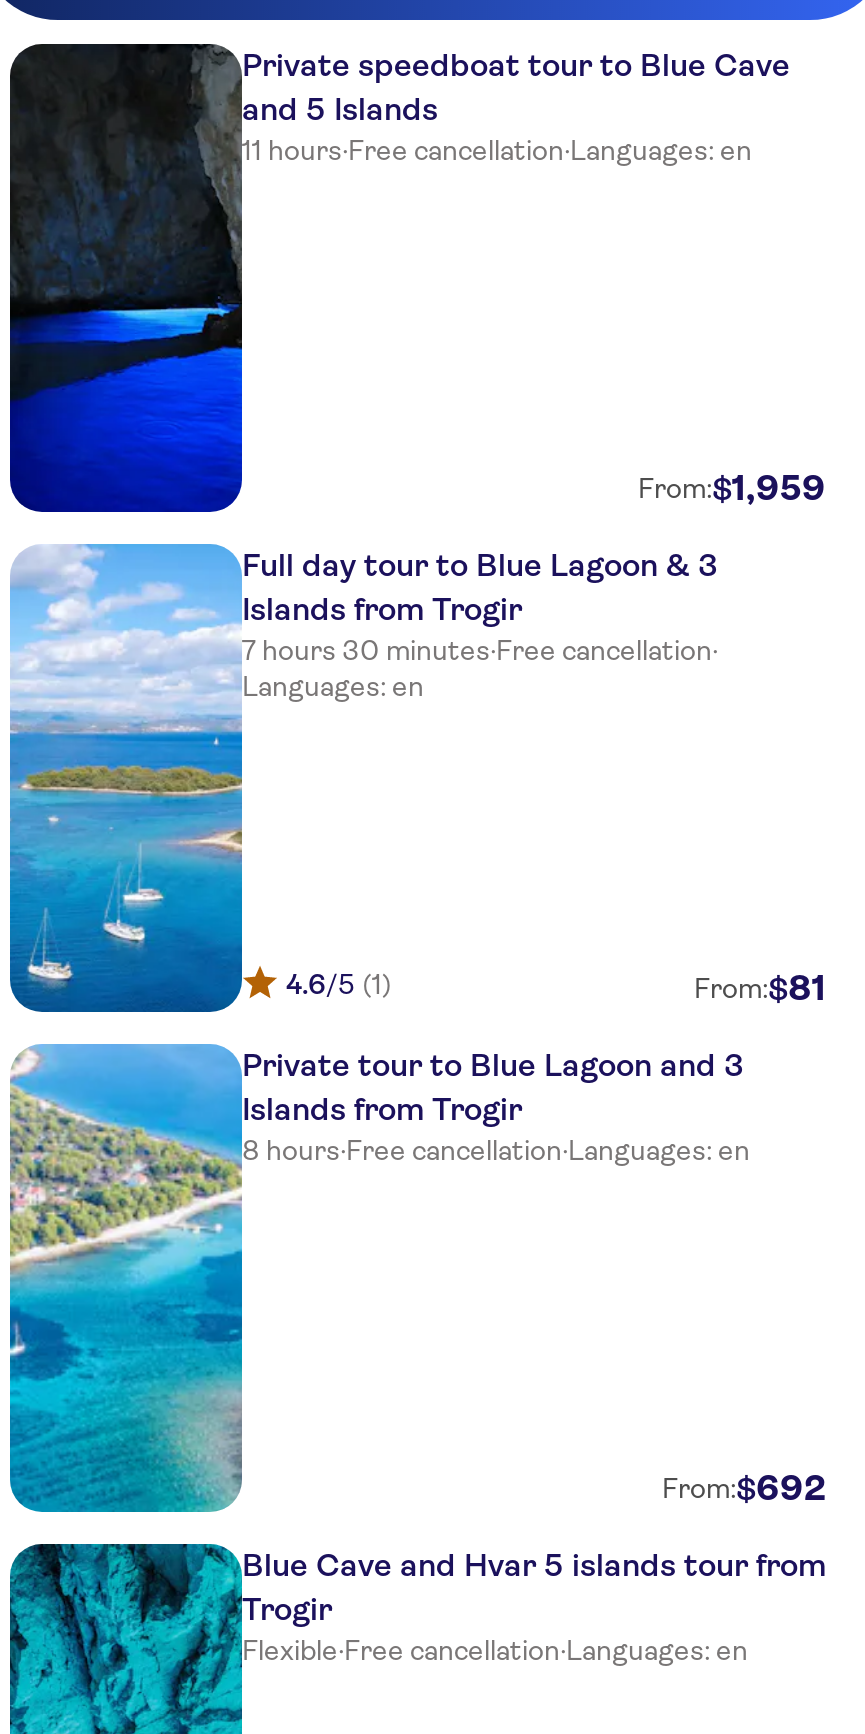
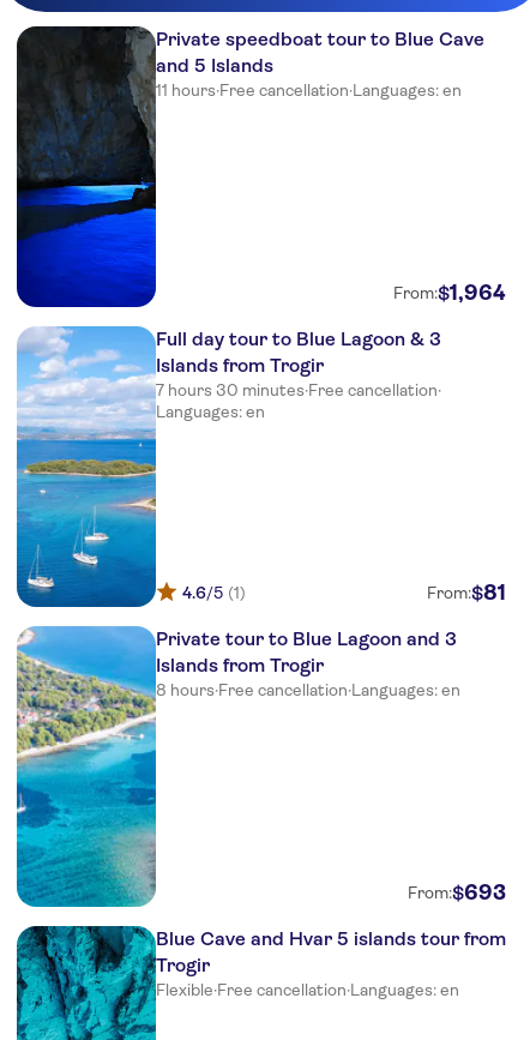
[638,468,826,508] From:$1,959 -> [393,281,506,305] From:$1,964
[662,1468,826,1508] From:$692 -> [408,880,506,904] From:$693

